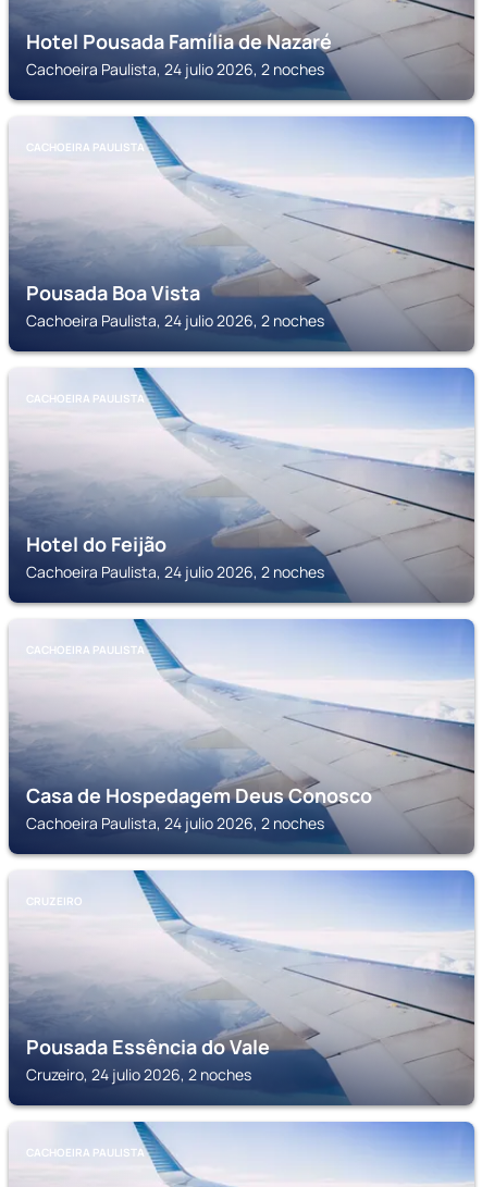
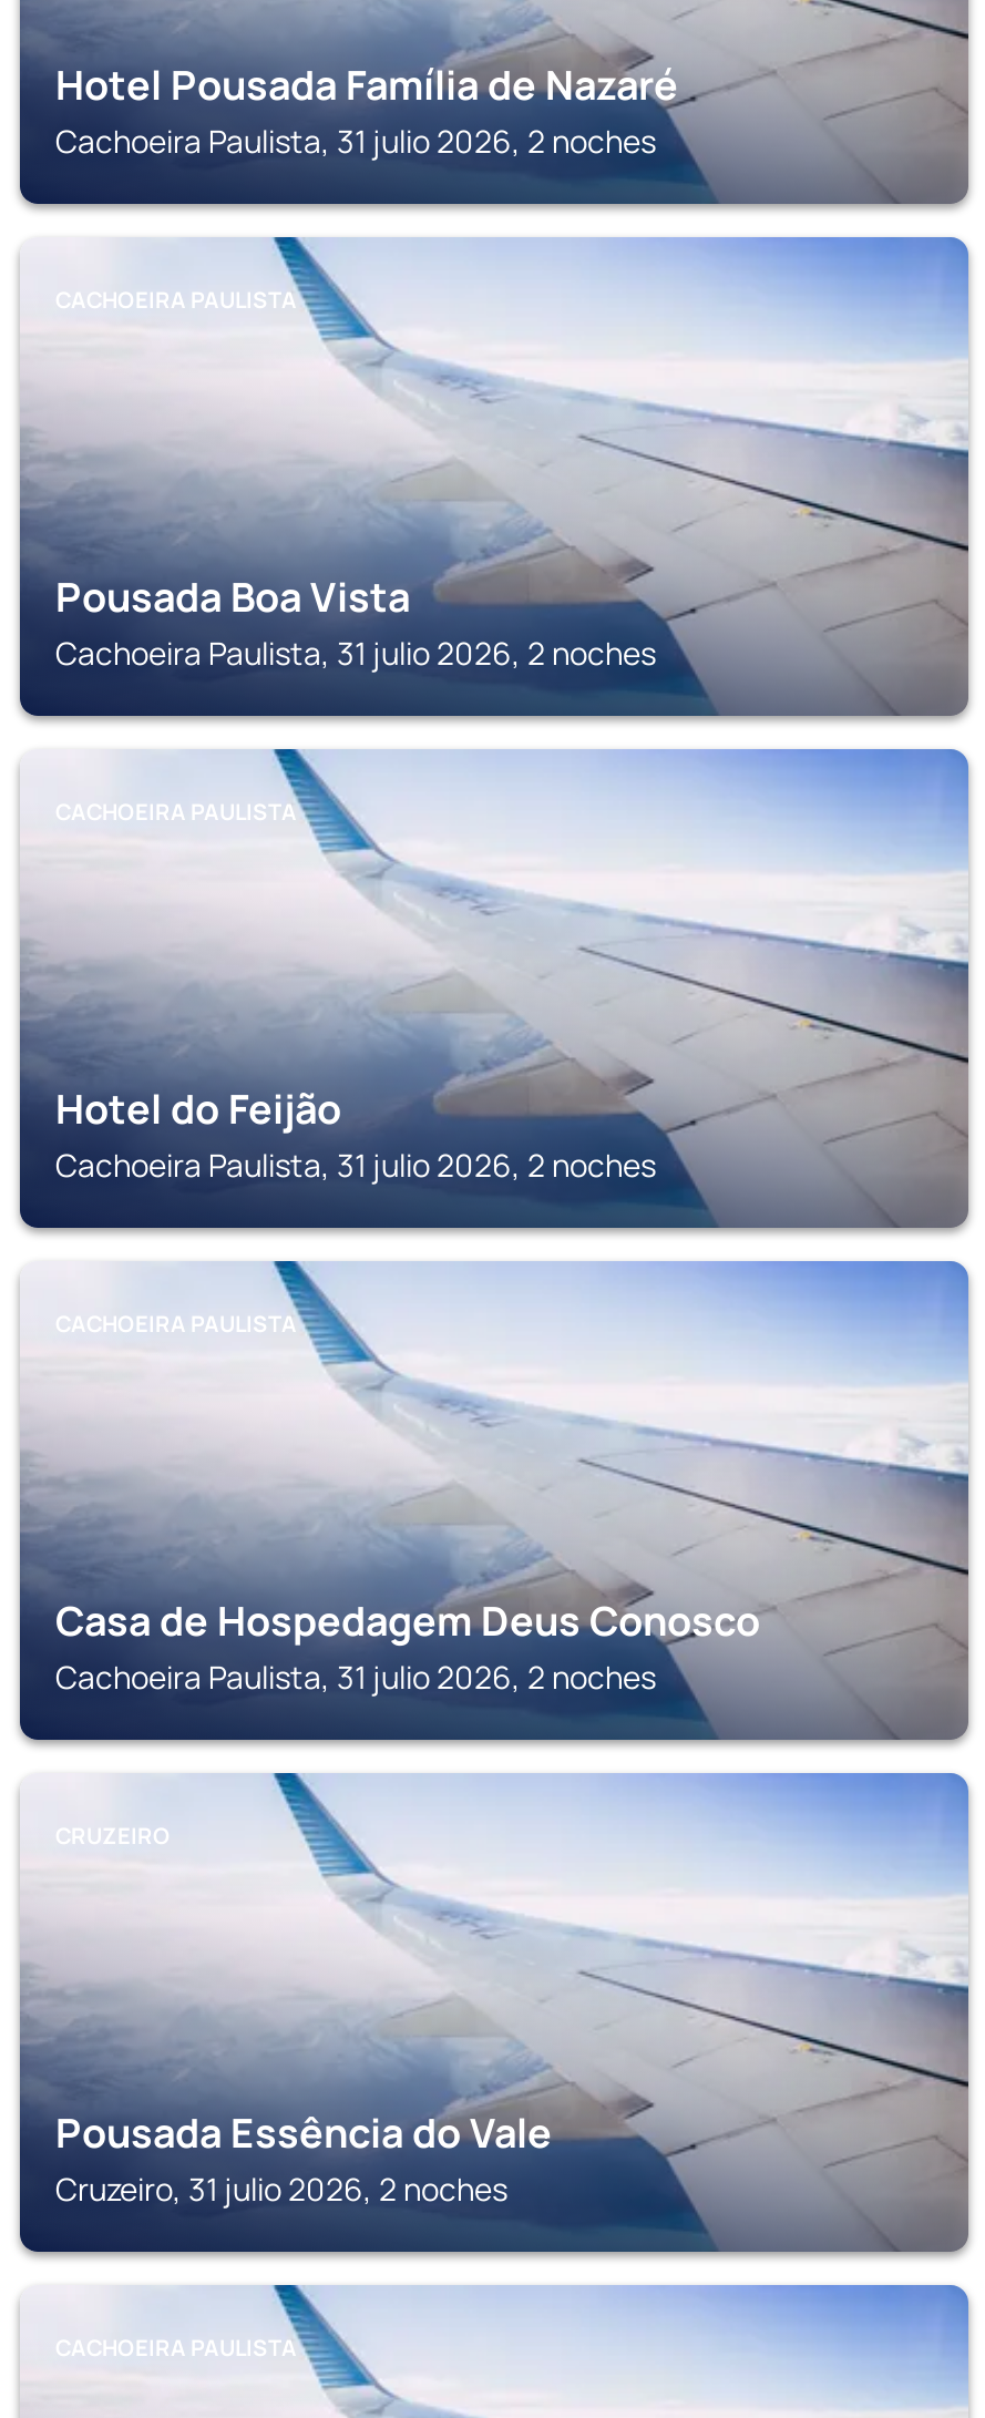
[26,59,324,79] Cachoeira Paulista, 24 julio 2026, 2 noches -> [55,120,656,162] Cachoeira Paulista, 31 julio 2026, 2 noches
[26,310,324,331] Cachoeira Paulista, 24 julio 2026, 2 noches -> [55,632,656,674] Cachoeira Paulista, 31 julio 2026, 2 noches
[26,561,324,582] Cachoeira Paulista, 24 julio 2026, 2 noches -> [55,1144,656,1186] Cachoeira Paulista, 31 julio 2026, 2 noches
[26,813,324,833] Cachoeira Paulista, 24 julio 2026, 2 noches -> [55,1656,656,1698] Cachoeira Paulista, 31 julio 2026, 2 noches
[26,1064,251,1085] Cruzeiro, 24 julio 2026, 2 noches -> [55,2168,507,2210] Cruzeiro, 31 julio 2026, 2 noches

